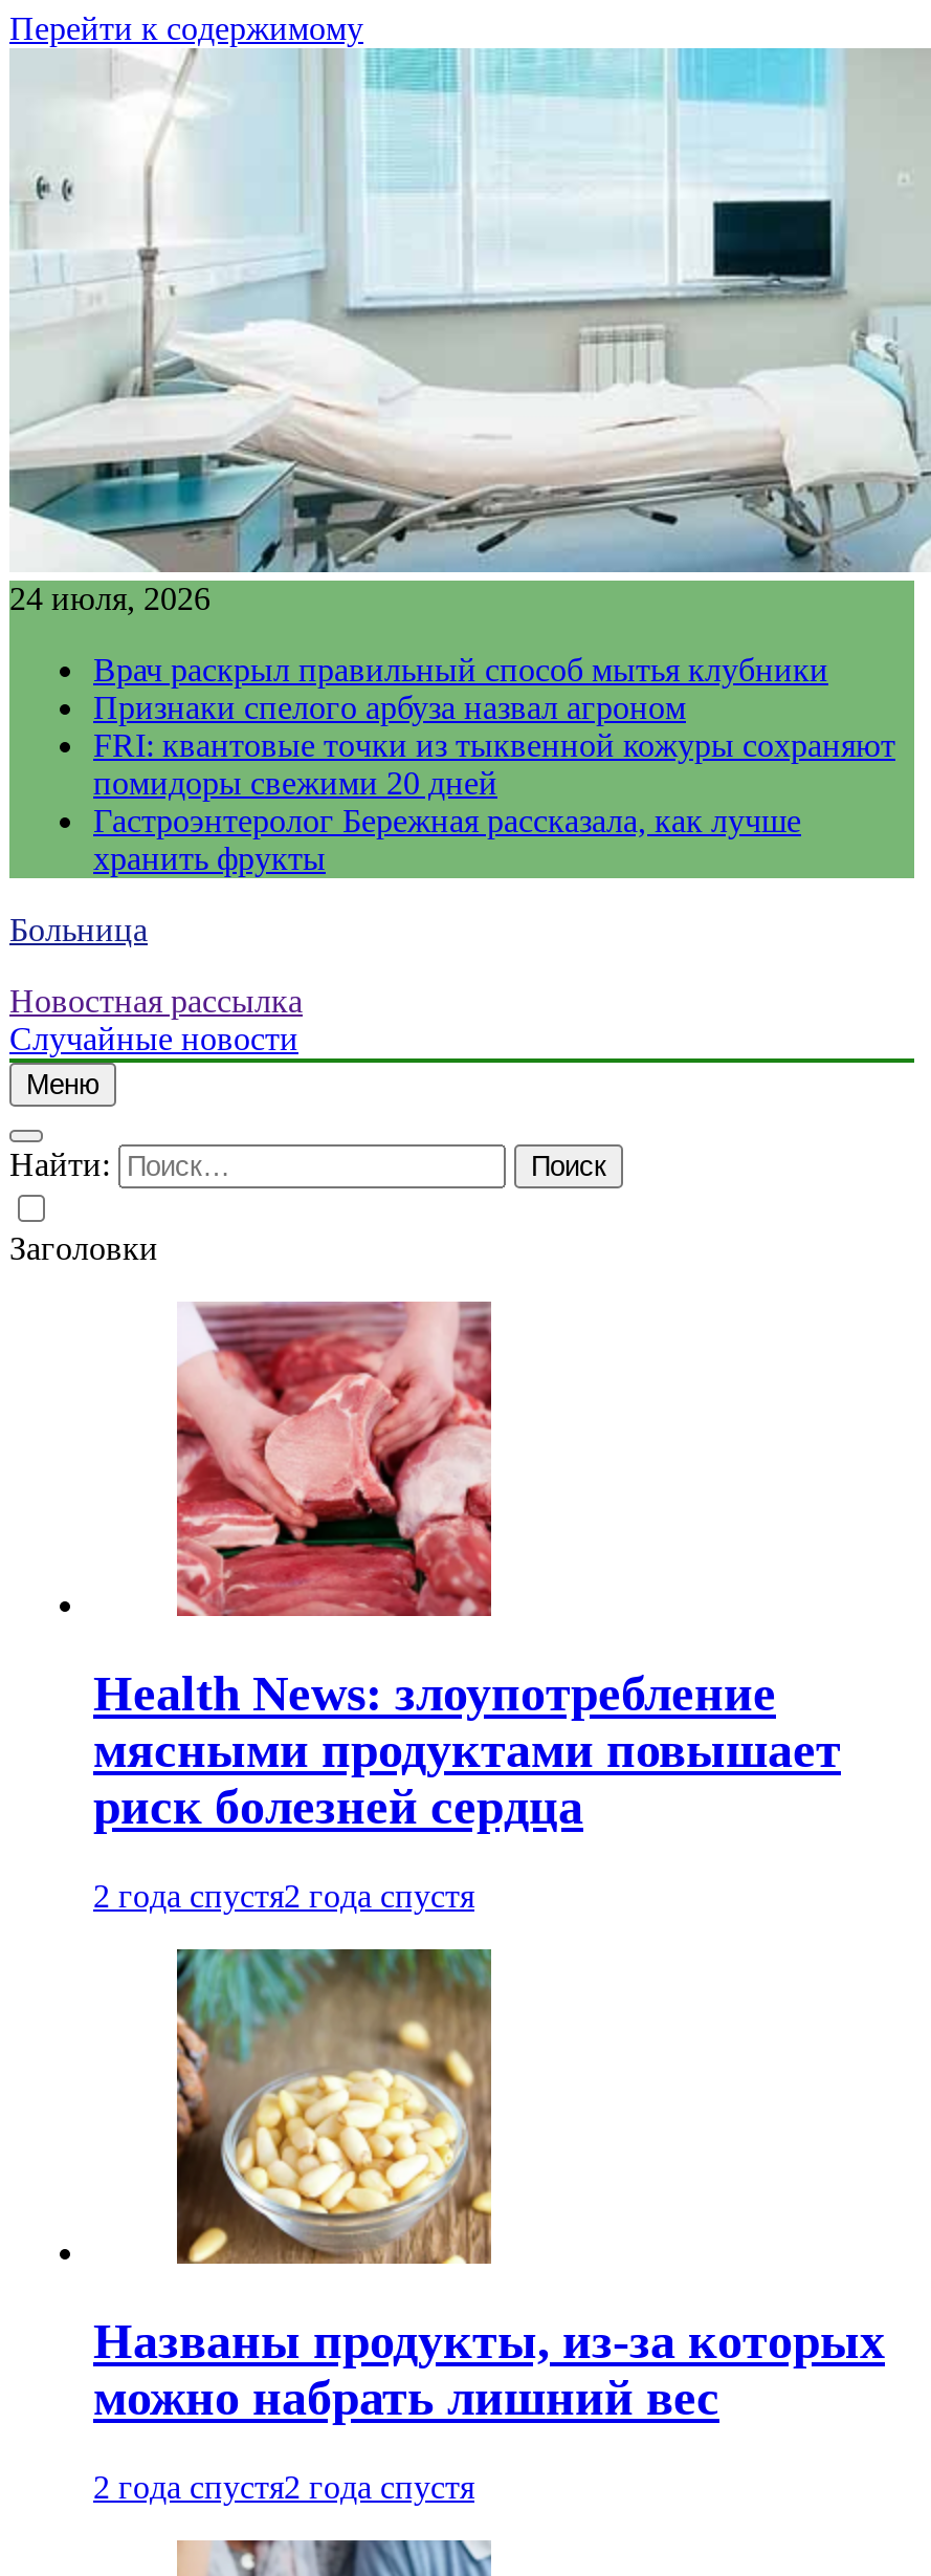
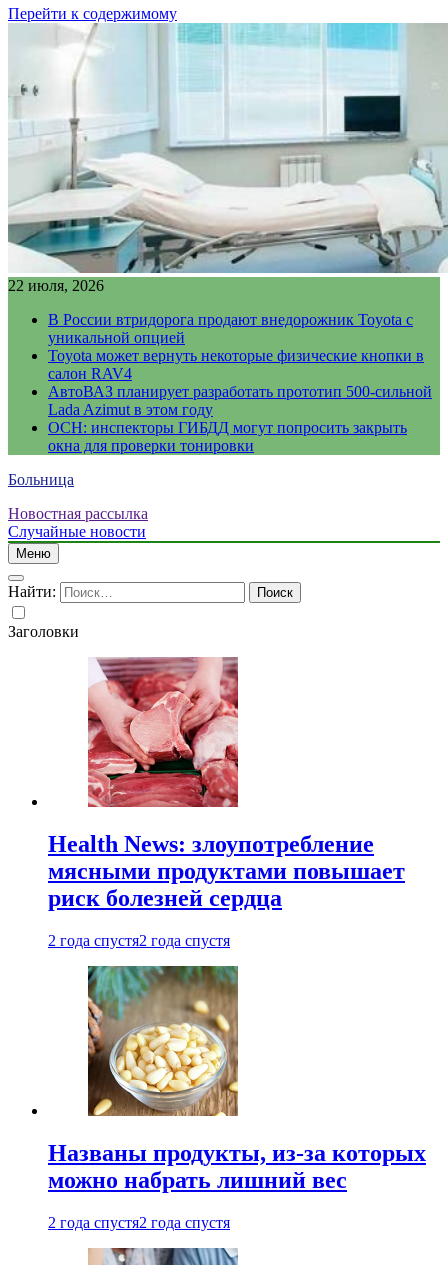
[9,581,210,616] 24 июля, 2026 -> [8,277,104,294] 22 июля, 2026
[93,652,895,876] Врач раскрыл правильный способ мытья клубники | Признаки спелого арбуза назвал агроном | FRI: квантовые точки из тыквенной кожуры сохраняют | помидоры свежими 20 дней | Гастроэнтеролог Бережная рассказала, как лучше | хранить фрукты -> [48,311,432,454] В России втридорога продают внедорожник Toyota с | уникальной опцией | Toyota может вернуть некоторые физические кнопки в | салон RAV4 | АвтоВАЗ планирует разработать прототип 500-сильной | Lada Azimut в этом году | ОСН: инспекторы ГИБДД могут попросить закрыть | окна для проверки тонировки

